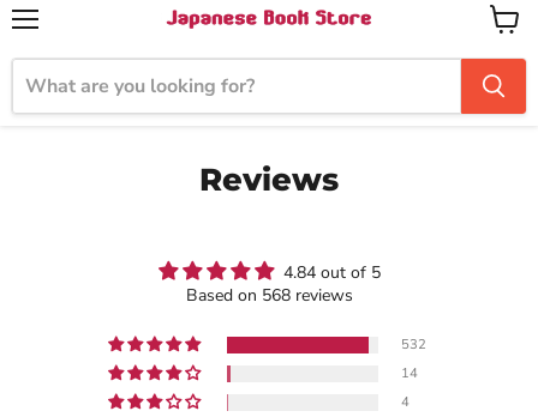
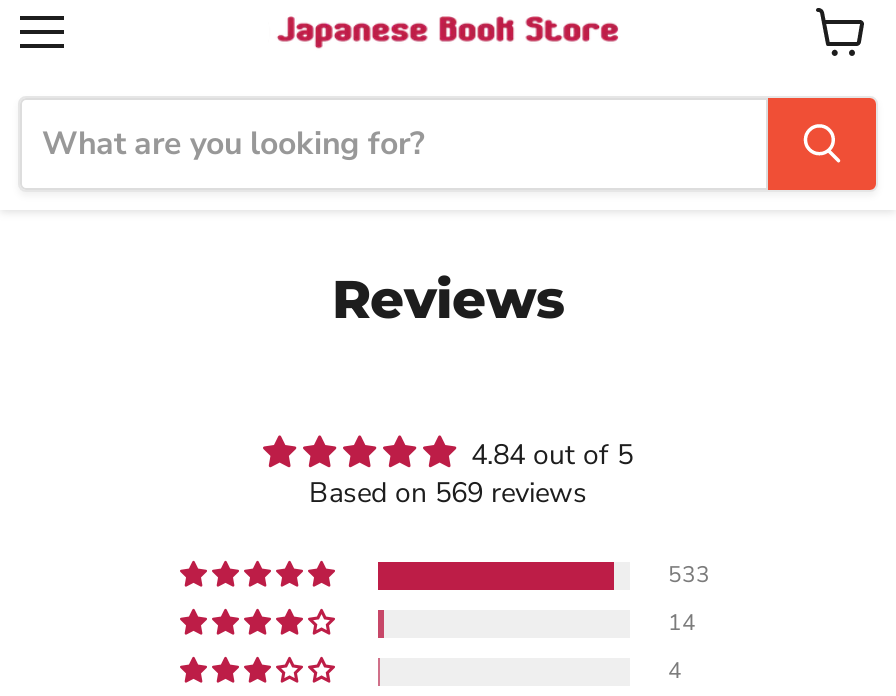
[186,284,352,307] Based on 568 reviews -> [309,474,587,512] Based on 569 reviews
[401,336,426,354] 532 -> [668,561,710,591] 533

